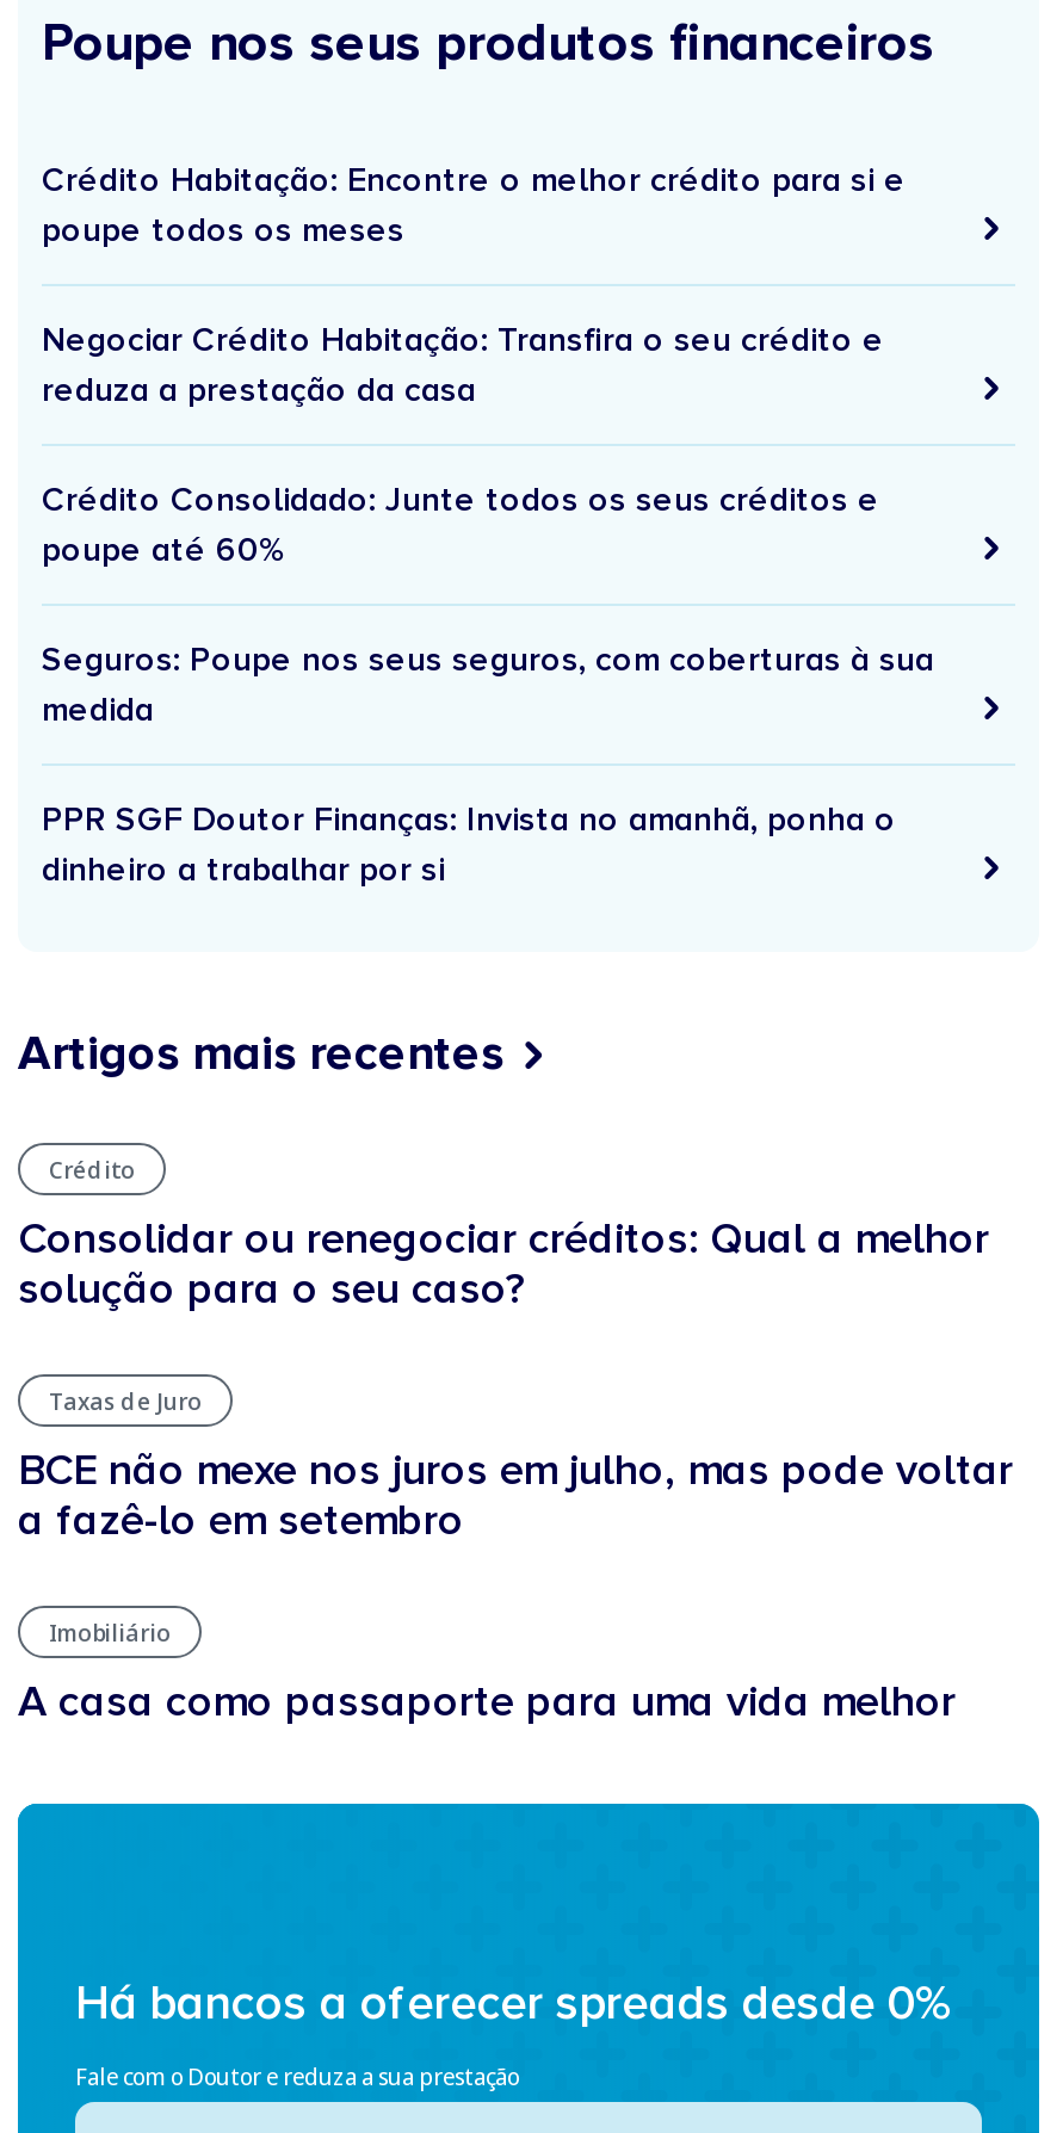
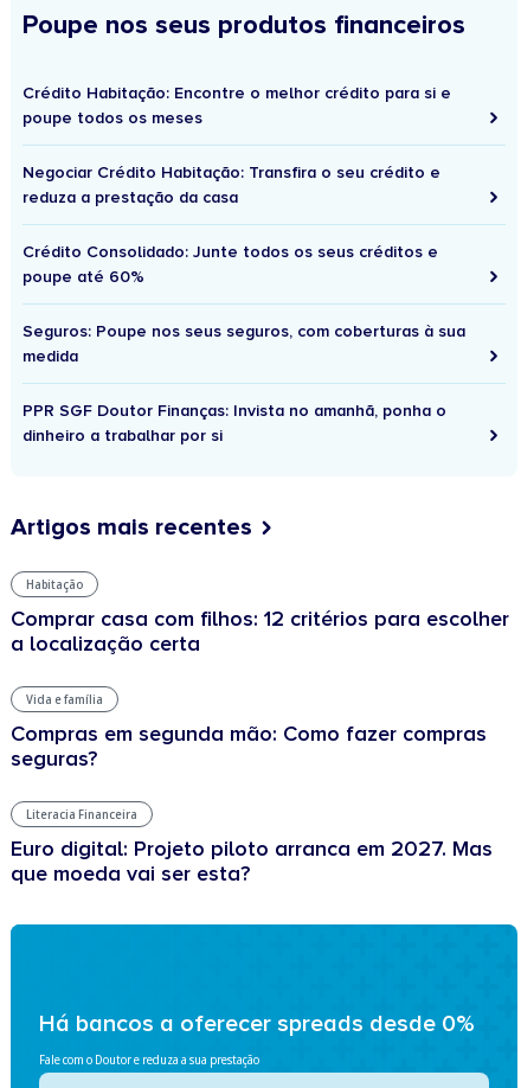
[49,1152,135,1186] Crédito -> [26,576,83,593] Habitação
[18,1212,989,1315] Consolidar ou renegociar créditos: Qual a melhor | solução para o seu caso? -> [11,606,509,657] Comprar casa com filhos: 12 critérios para escolher | a localização certa
[49,1384,202,1417] Taxas de Juro -> [26,691,103,708] Vida e família
[18,1443,1013,1546] BCE não mexe nos juros em julho, mas pode voltar | a fazê-lo em setembro -> [11,721,487,772] Compras em segunda mão: Como fazer compras | seguras?
[49,1615,171,1649] Imobiliário -> [26,806,137,823] Literacia Financeira
[18,1675,956,1727] A casa como passaporte para uma vida melhor -> [11,836,493,887] Euro digital: Projeto piloto arranca em 2027. Mas | que moeda vai ser esta?

